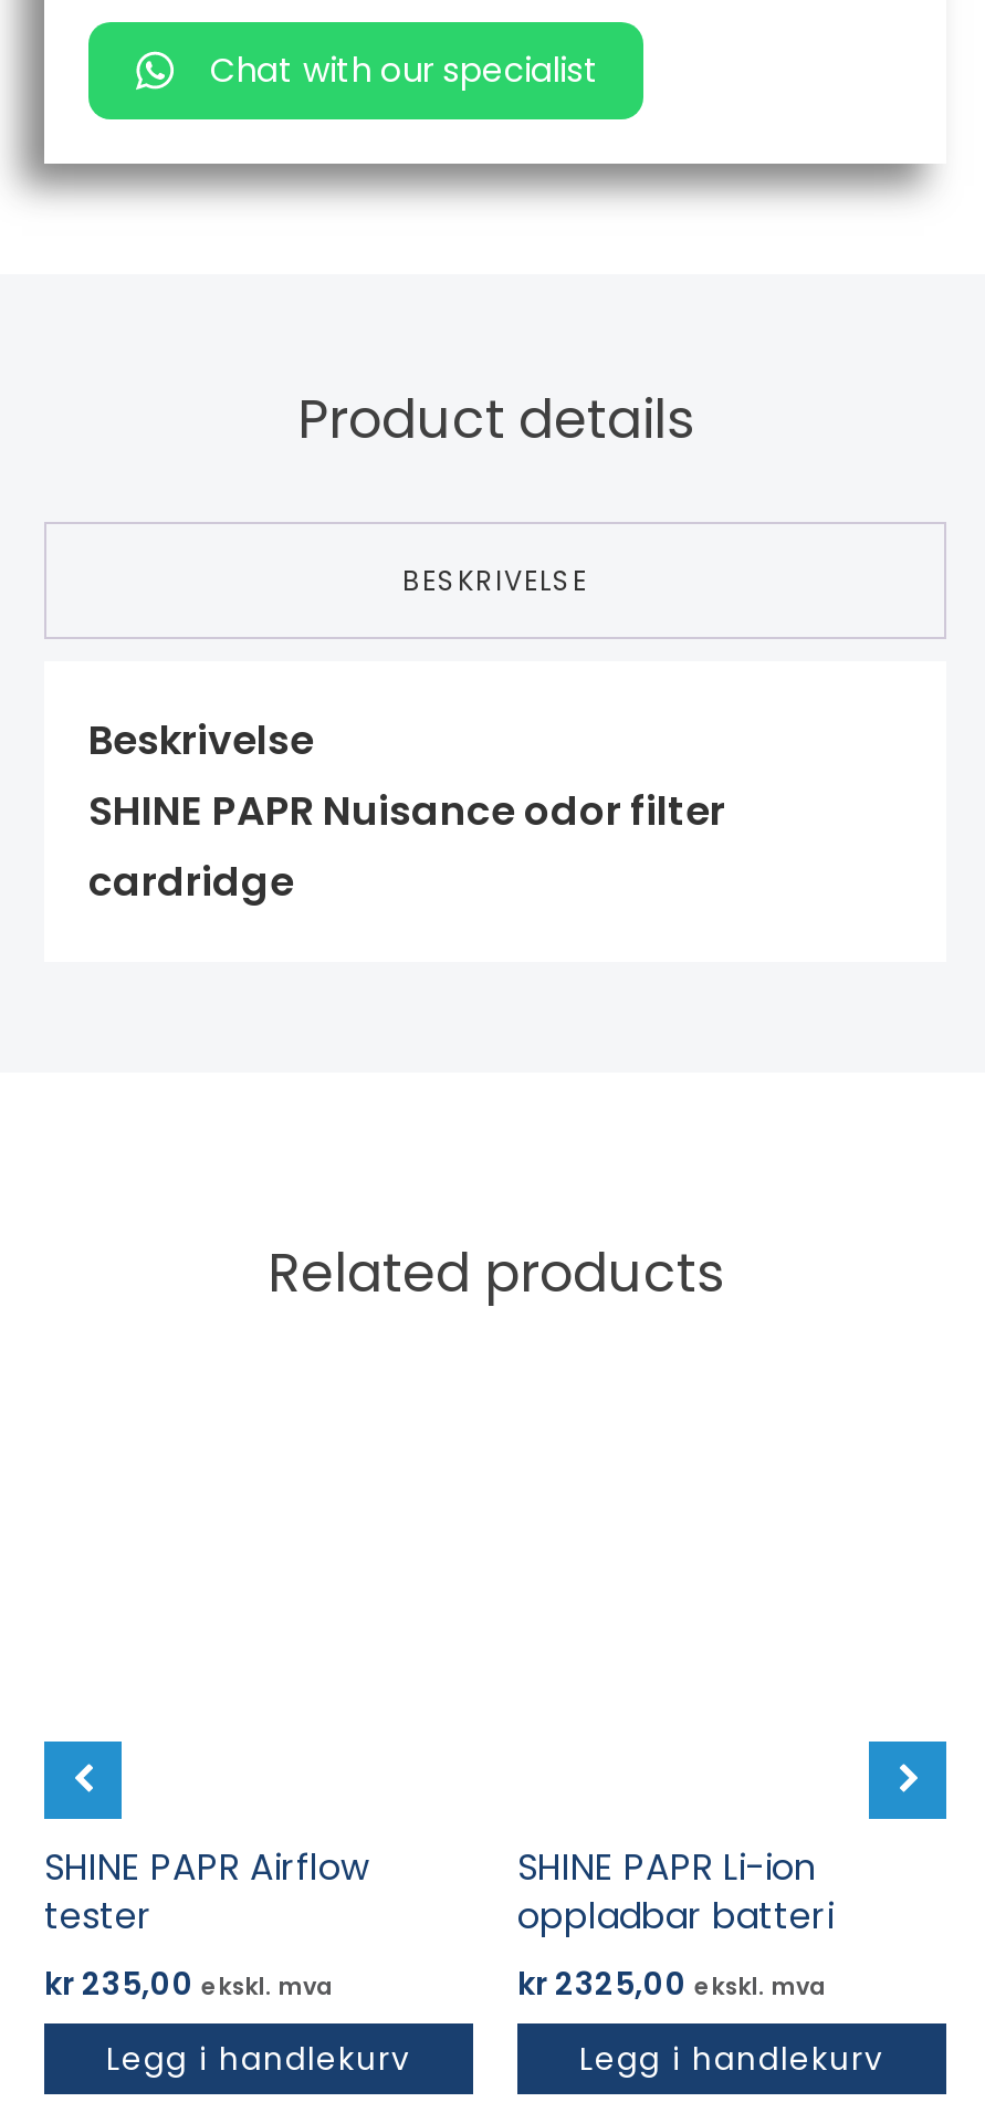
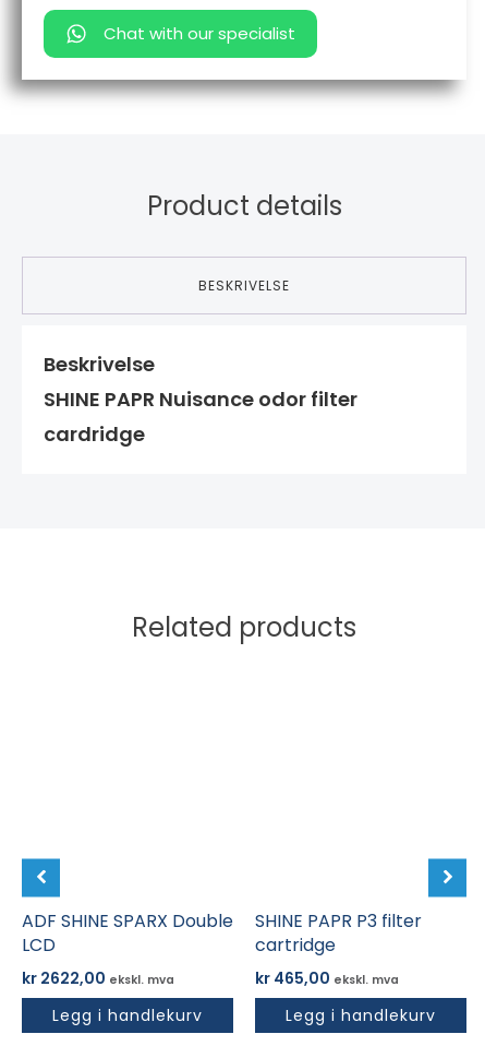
[44,1842,369,2006] SHINE PAPR Airflow | tester | kr 235,00 ekskl. mva -> [22,909,233,989] ADF SHINE SPARX Double | LCD | kr 2622,00 ekskl. mva
[517,1842,834,2006] SHINE PAPR Li-ion | oppladbar batteri | kr 2325,00 ekskl. mva -> [255,909,422,989] SHINE PAPR P3 filter | cartridge | kr 465,00 ekskl. mva

